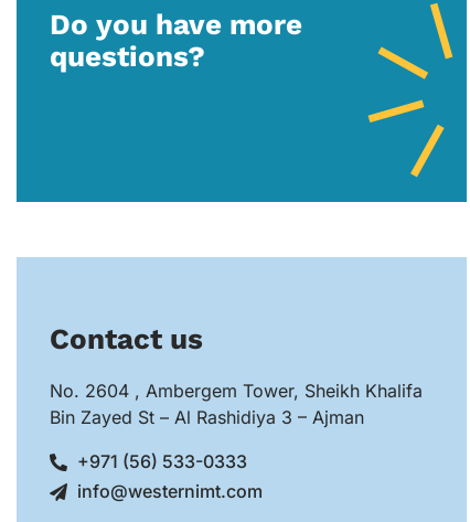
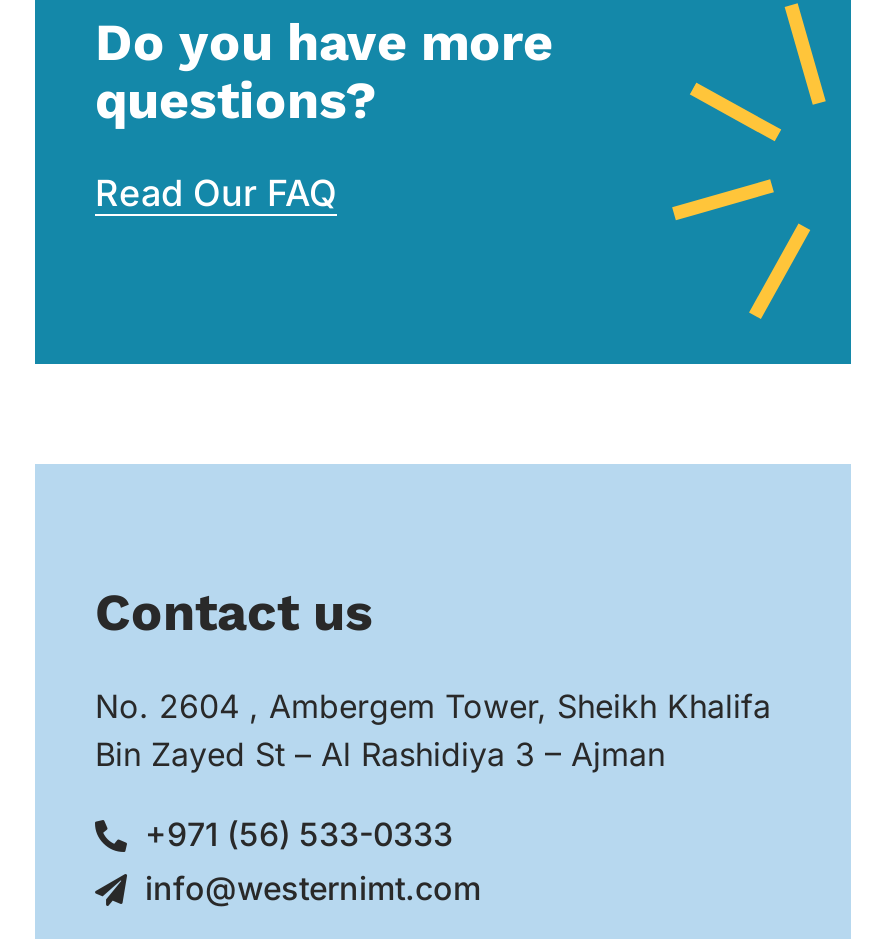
none -> [95,172,337,214] Read Our FAQ

